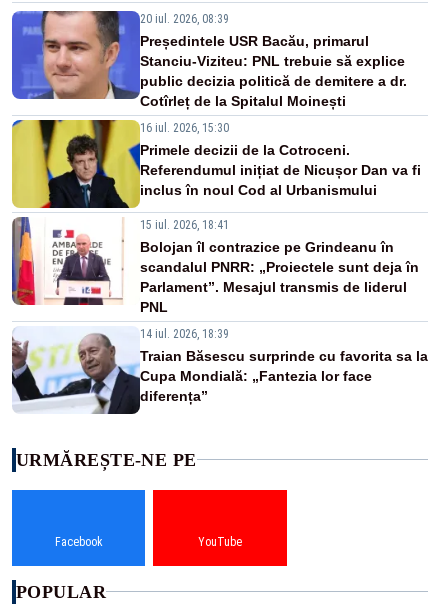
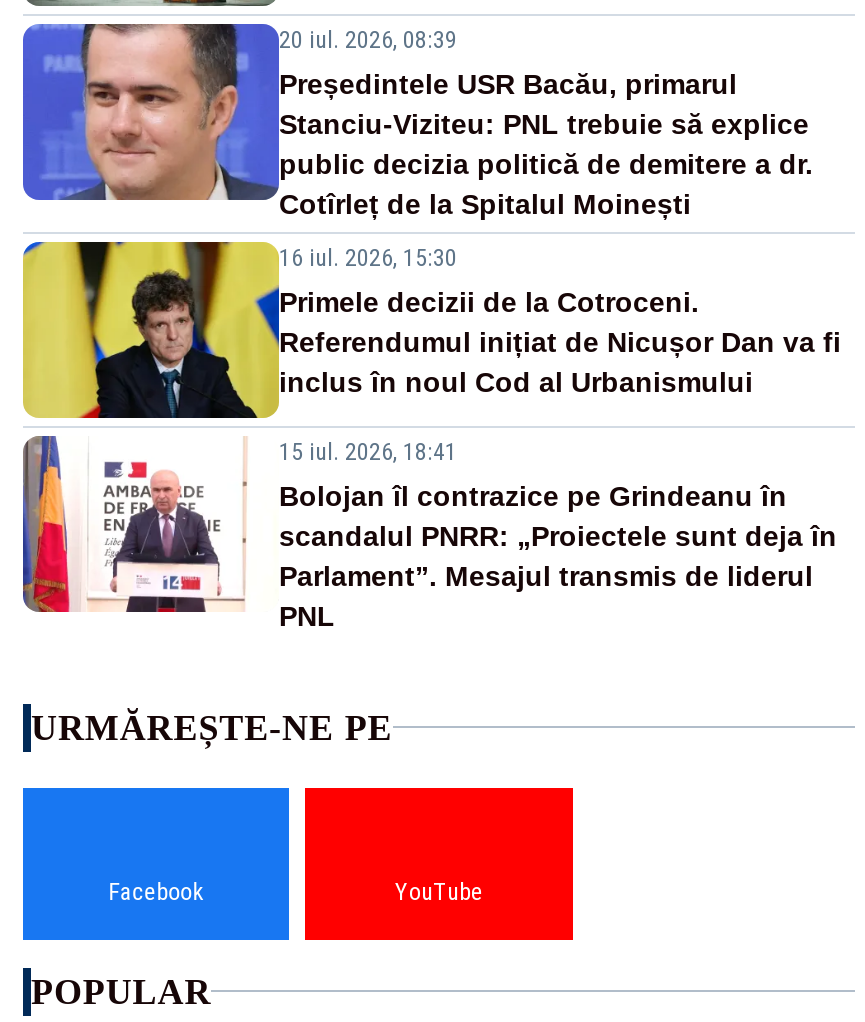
[11,327,428,415] [image] | 14 iul. 2026, 18:39 | Traian Băsescu surprinde cu favorita sa la | Cupa Mondială: „Fantezia lor face | diferența” -> none

